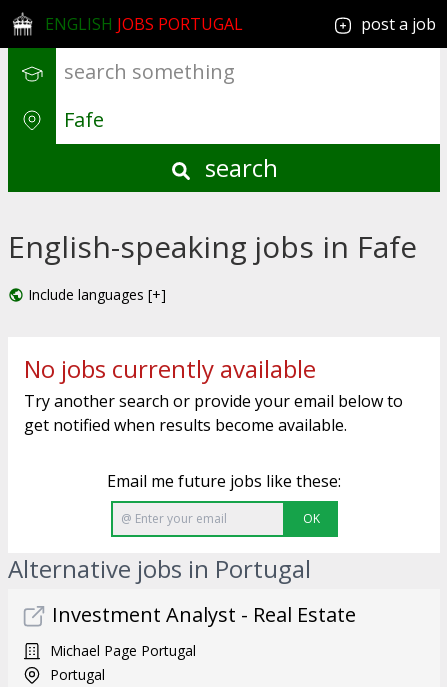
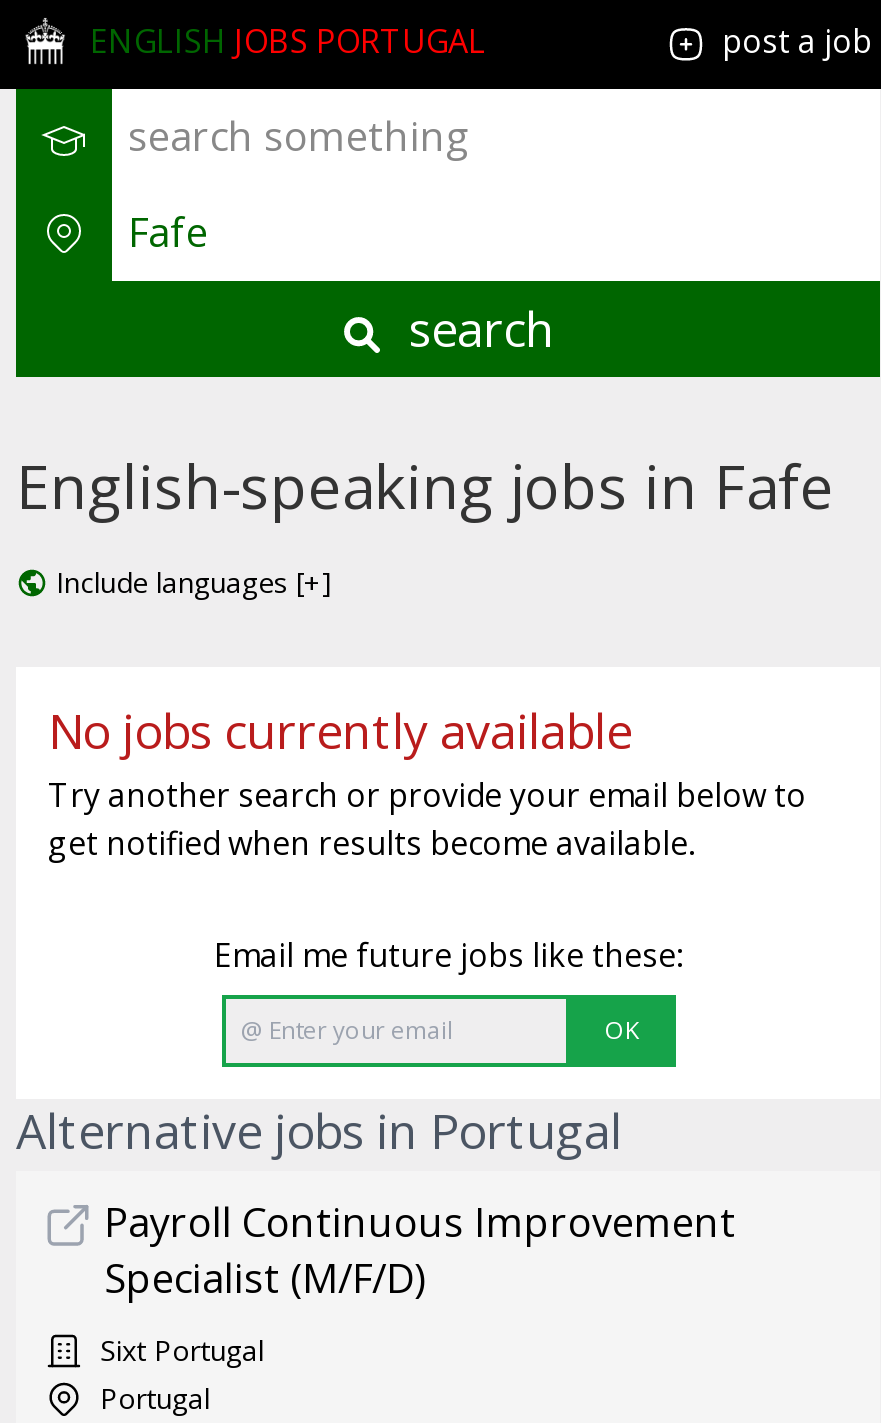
[52,601,356,628] Investment Analyst - Real Estate -> [104,1195,736,1305] Payroll Continuous Improvement | Specialist (M/F/D)
[50,641,196,660] Michael Page Portugal -> [100,1331,264,1369] Sixt Portugal

